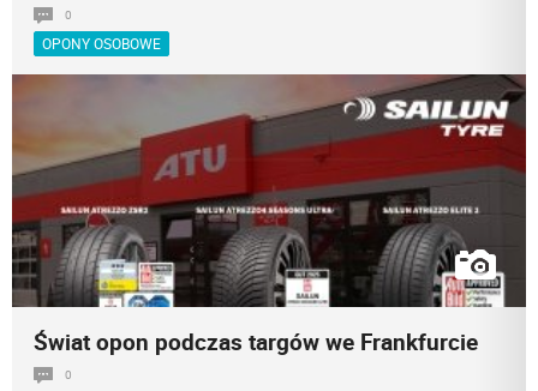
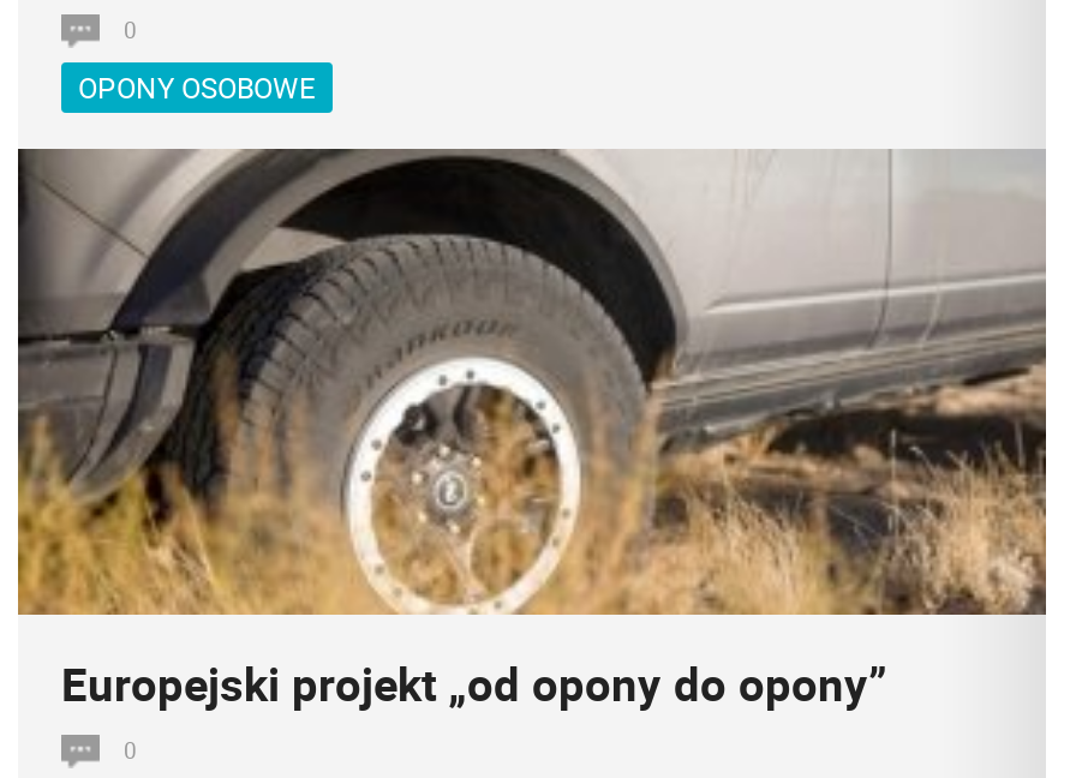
[11,74,527,357] [image] | Świat opon podczas targów we Frankfurcie -> [16,149,1048,716] [image] | Europejski projekt „od opony do opony”

